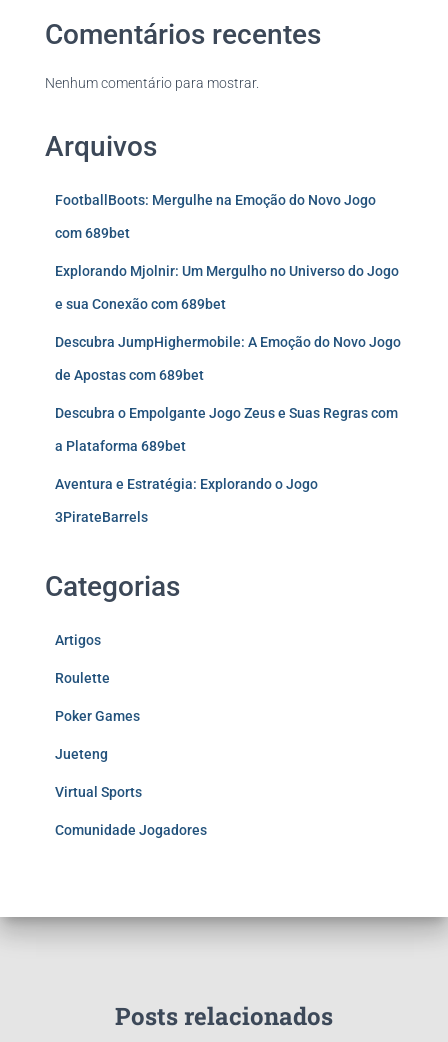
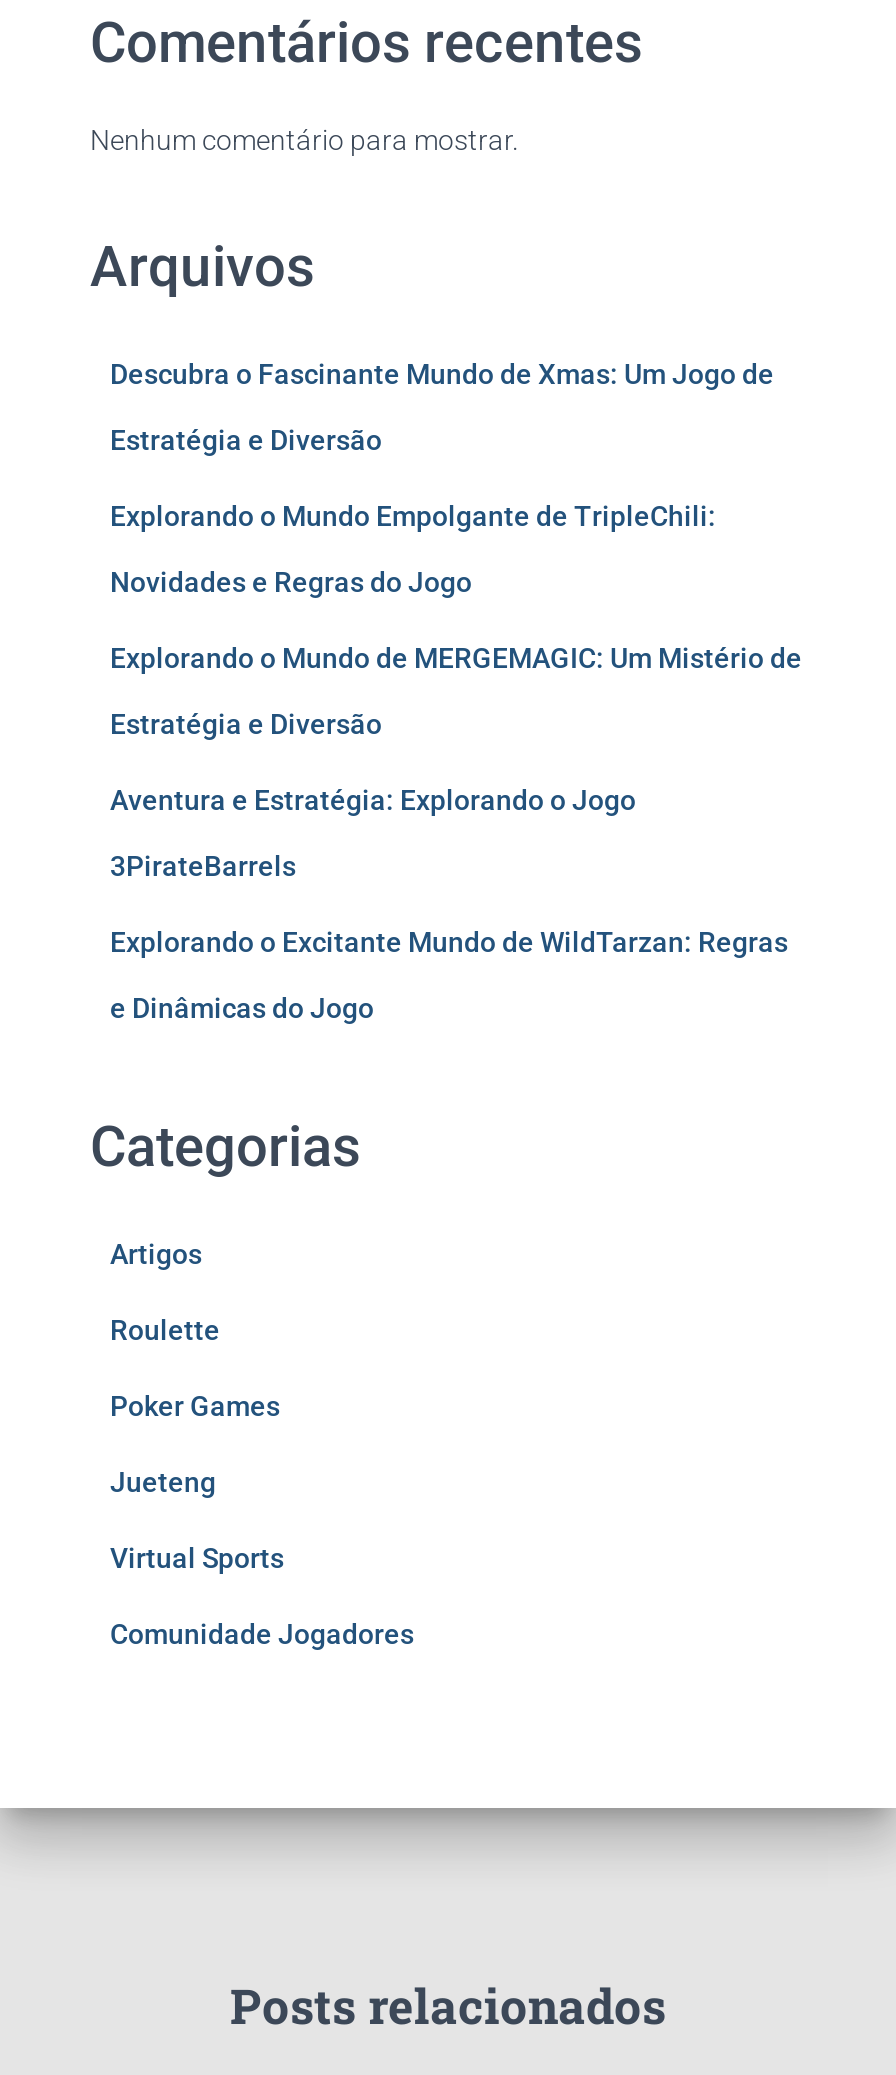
[55,192,401,454] FootballBoots: Mergulhe na Emoção do Novo Jogo | com 689bet | Explorando Mjolnir: Um Mergulho no Universo do Jogo | e sua Conexão com 689bet | Descubra JumpHighermobile: A Emoção do Novo Jogo | de Apostas com 689bet | Descubra o Empolgante Jogo Zeus e Suas Regras com | a Plataforma 689bet -> [110,358,802,740] Descubra o Fascinante Mundo de Xmas: Um Jogo de | Estratégia e Diversão | Explorando o Mundo Empolgante de TripleChili: | Novidades e Regras do Jogo | Explorando o Mundo de MERGEMAGIC: Um Mistério de | Estratégia e Diversão
moved [55,476,318,525] -> [110,784,636,882]: Aventura e Estratégia: Explorando o Jogo | 3PirateBarrels
none -> [110,926,788,1024] Explorando o Excitante Mundo de WildTarzan: Regras | e Dinâmicas do Jogo

